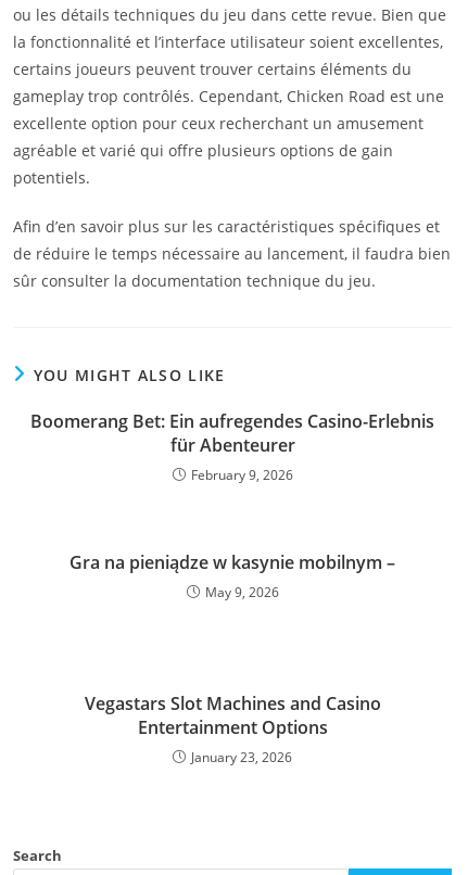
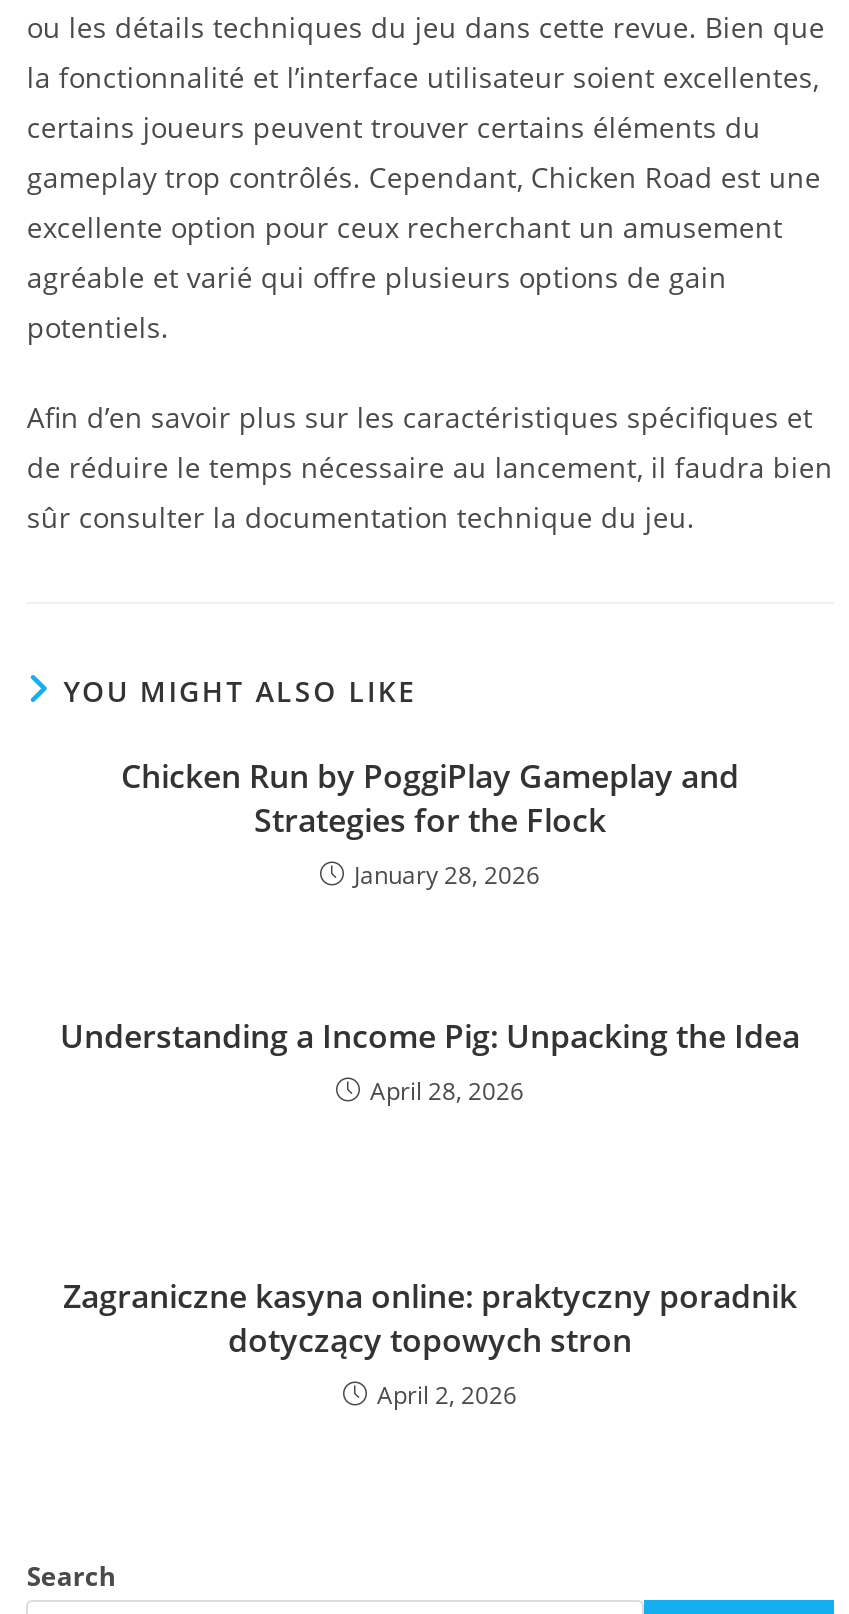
[30,409,434,484] Boomerang Bet: Ein aufregendes Casino-Erlebnis | für Abenteurer | February 9, 2026 -> [121,754,739,892] Chicken Run by PoggiPlay Gameplay and | Strategies for the Flock | January 28, 2026
[69,550,395,601] Gra na pieniądze w kasynie mobilnym – | May 9, 2026 -> [60,1014,800,1108] Understanding a Income Pig: Unpacking the Idea | April 28, 2026
[84,692,381,766] Vegastars Slot Machines and Casino | Entertainment Options | January 23, 2026 -> [63,1274,797,1412] Zagraniczne kasyna online: praktyczny poradnik | dotyczący topowych stron | April 2, 2026

